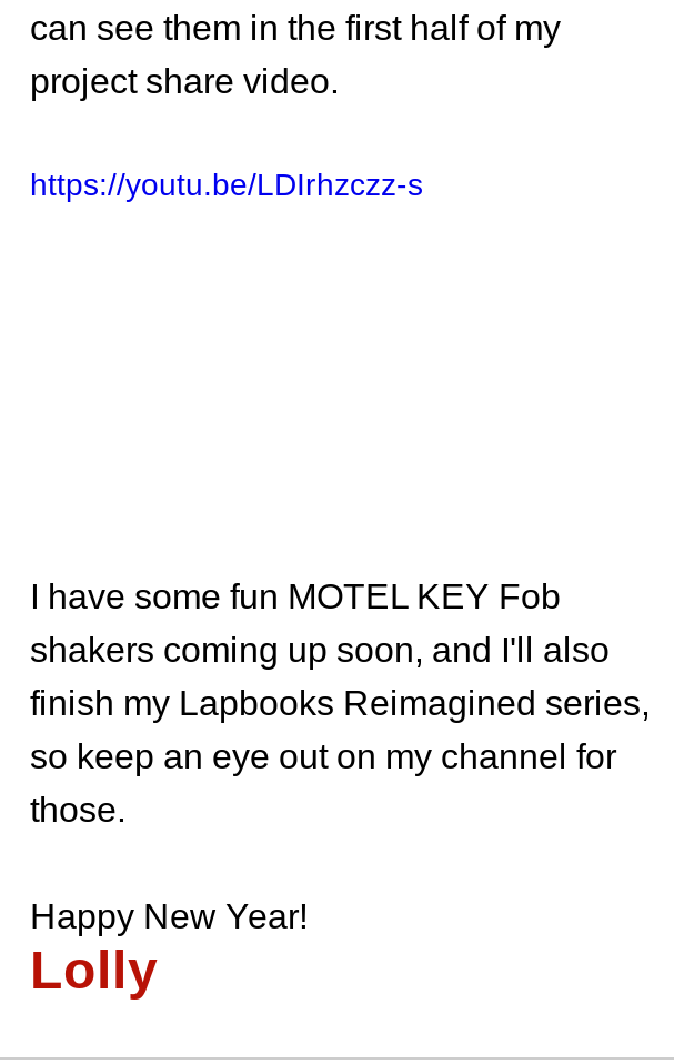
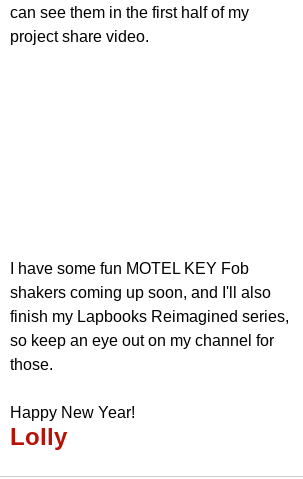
[30,166,432,202] https://youtu.be/LDIrhzczz-s -> none

